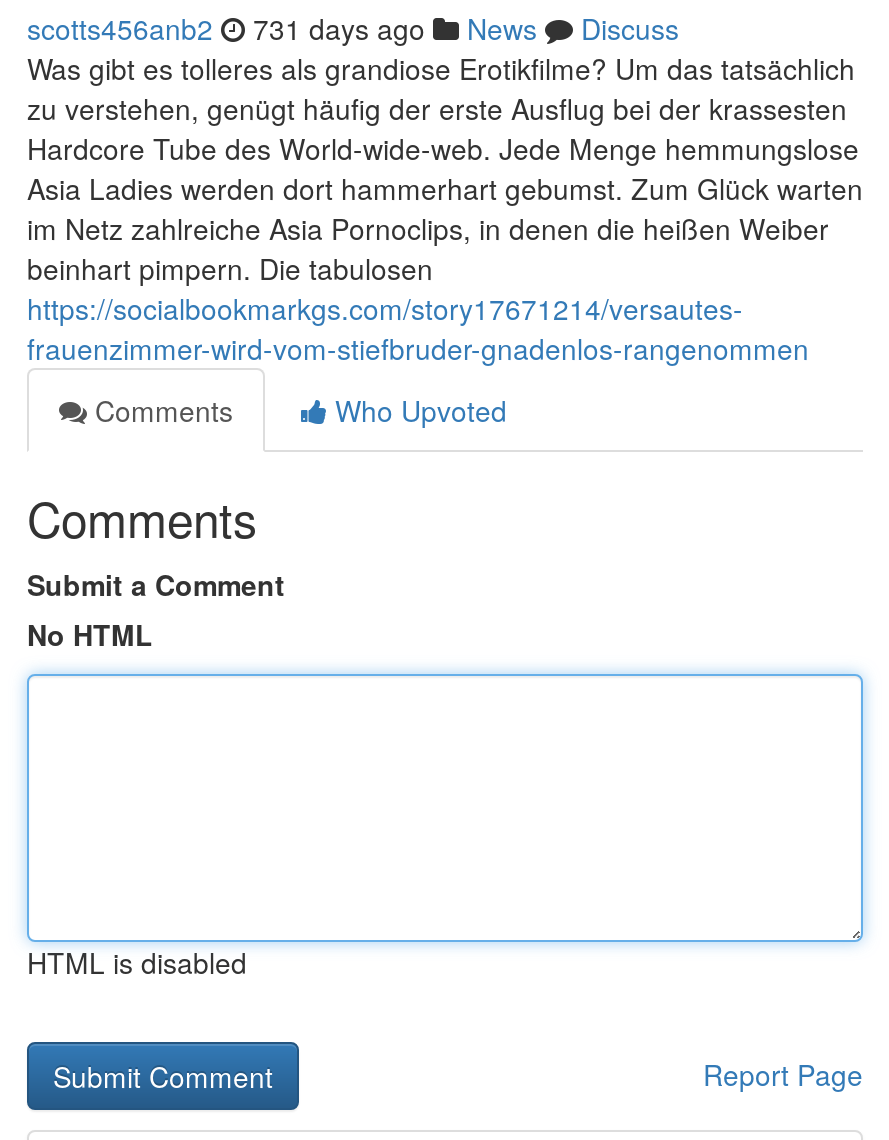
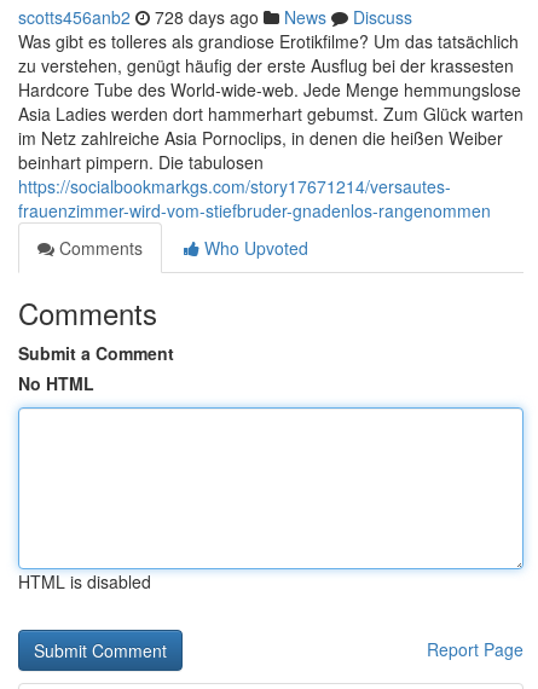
[27,8,679,48] scotts456anb2 731 days ago News Discuss -> [18,5,412,29] scotts456anb2 728 days ago News Discuss

